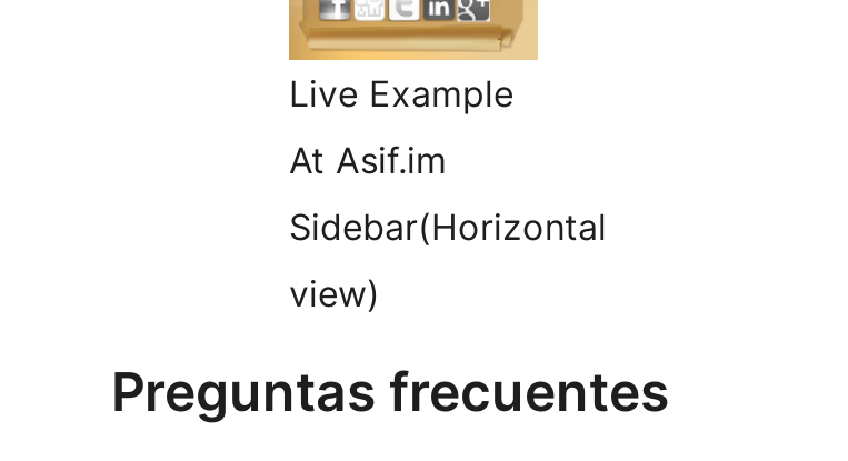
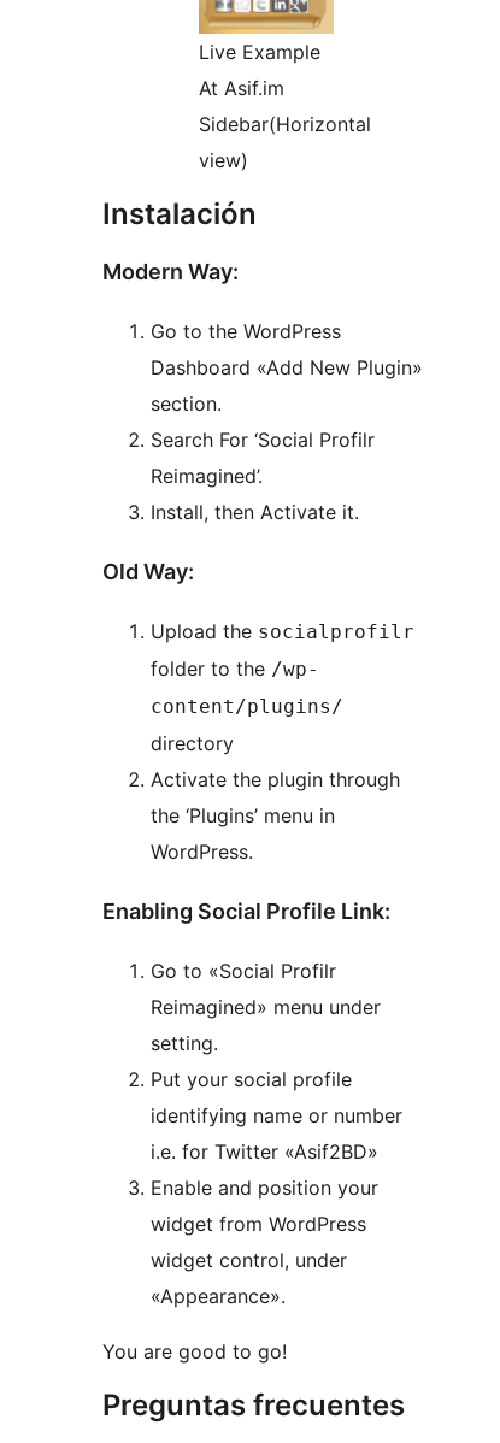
none -> [102,196,423,1364] Instalación | Modern Way: | Go to the WordPress | Dashboard «Add New Plugin» | section. | Search For ‘Social Profilr | Reimagined’. | Install, then Activate it. | Old Way: | Upload the socialprofilr | folder to the /wp- | content/plugins/ | directory | Activate the plugin through | the ‘Plugins’ menu in | WordPress. | Enabling Social Profile Link: | Go to «Social Profilr | Reimagined» menu under | setting. | Put your social profile | identifying name or number | i.e. for Twitter «Asif2BD» | Enable and position your | widget from WordPress | widget control, under | «Appearance». | You are good to go!

